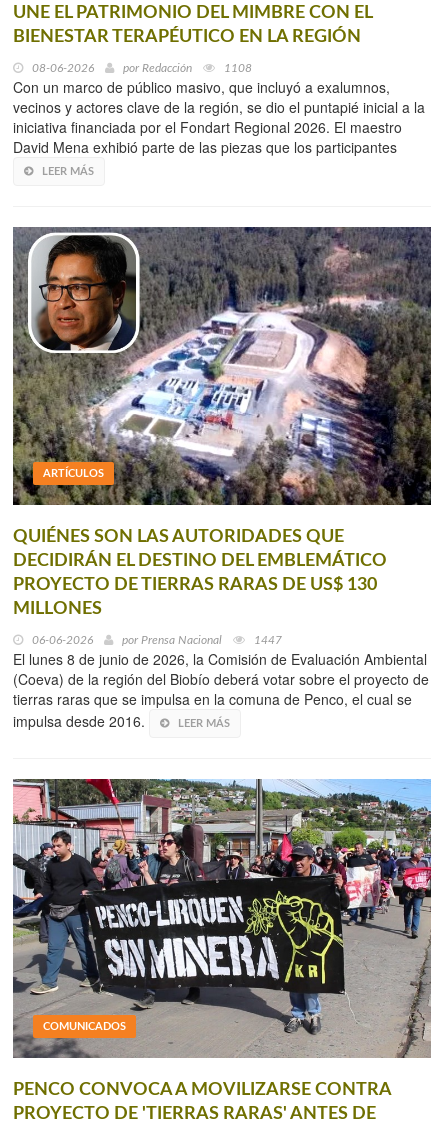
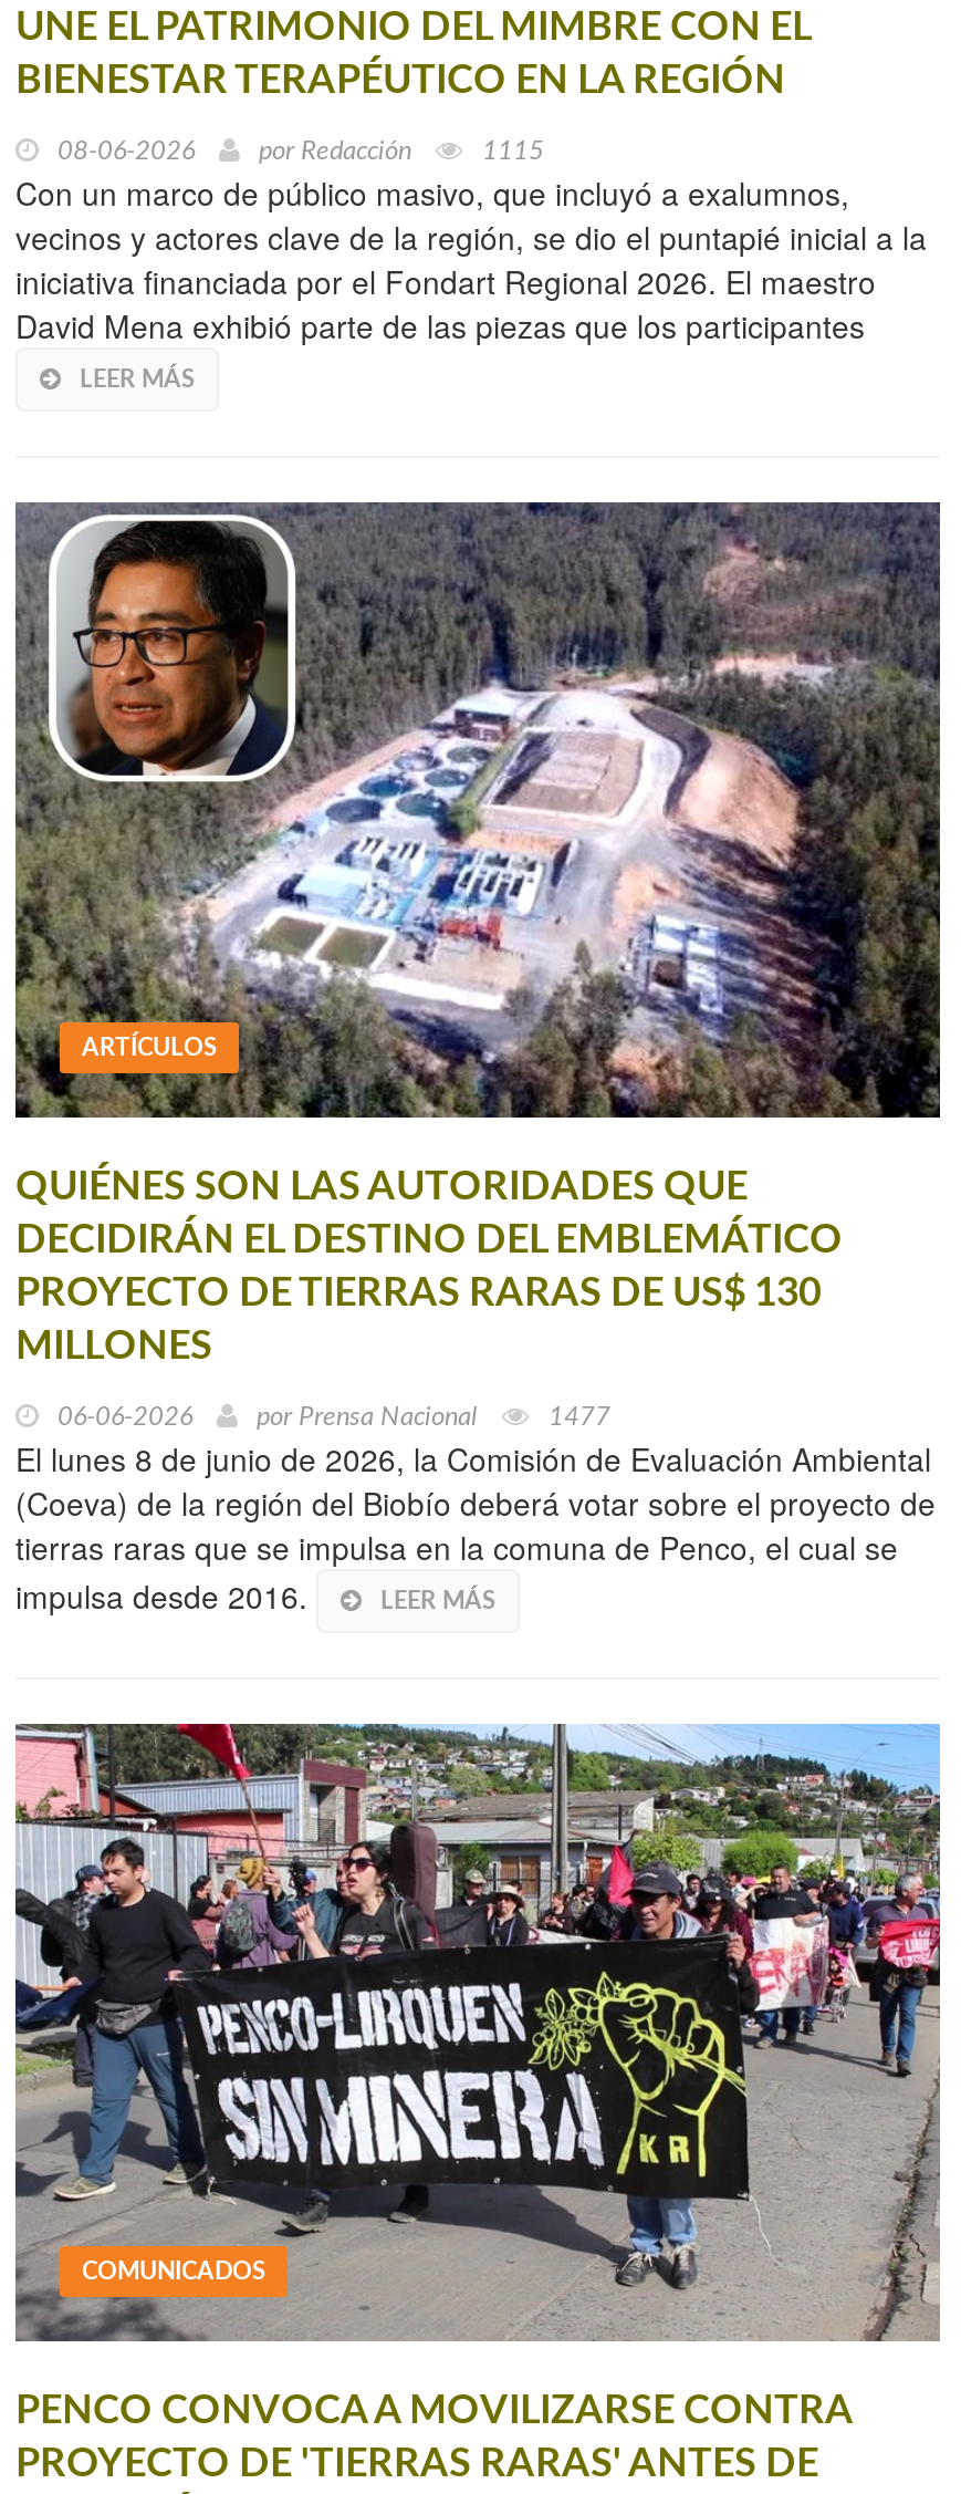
[224,62,252,74] 1108 -> [482,137,544,163] 1115
[254,634,282,646] 1447 -> [549,1404,610,1430] 1477

